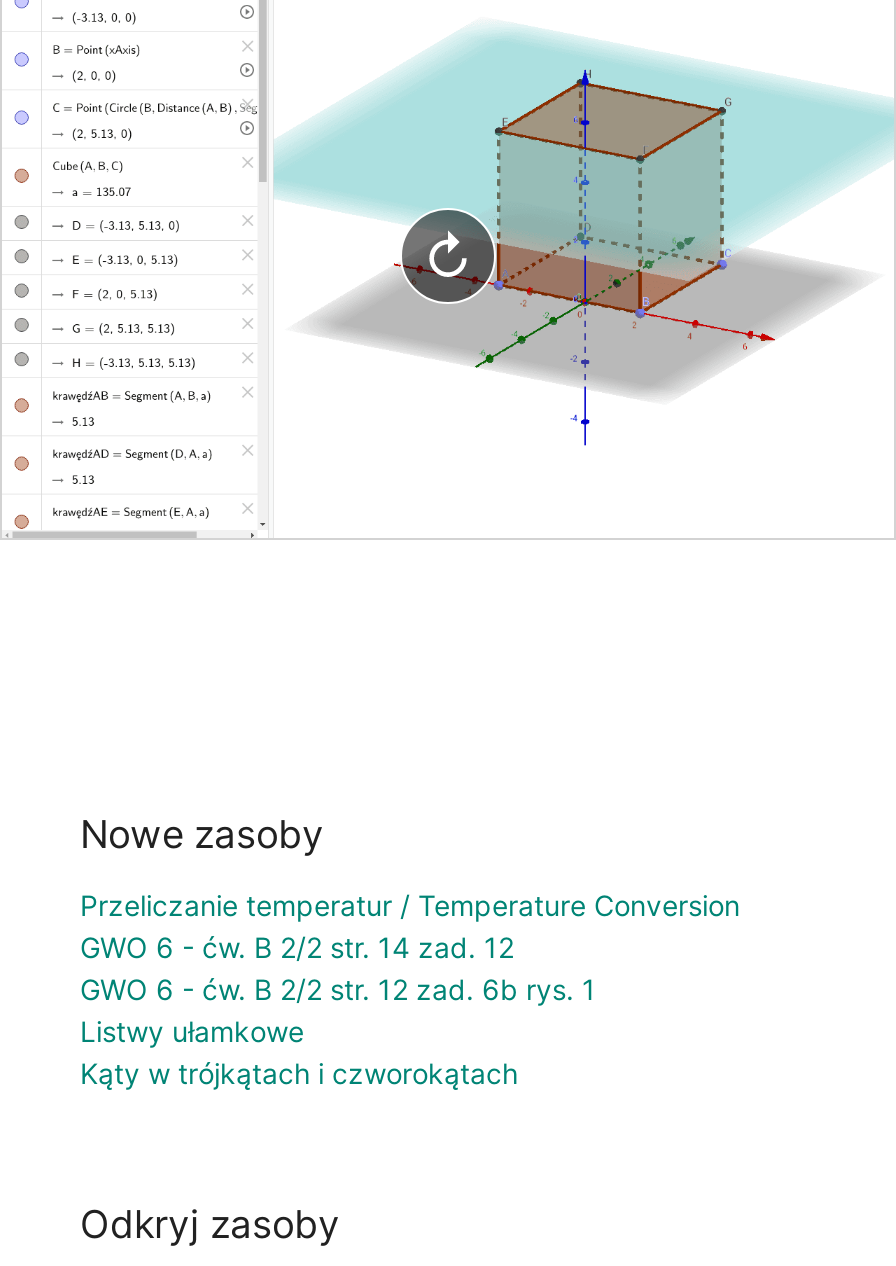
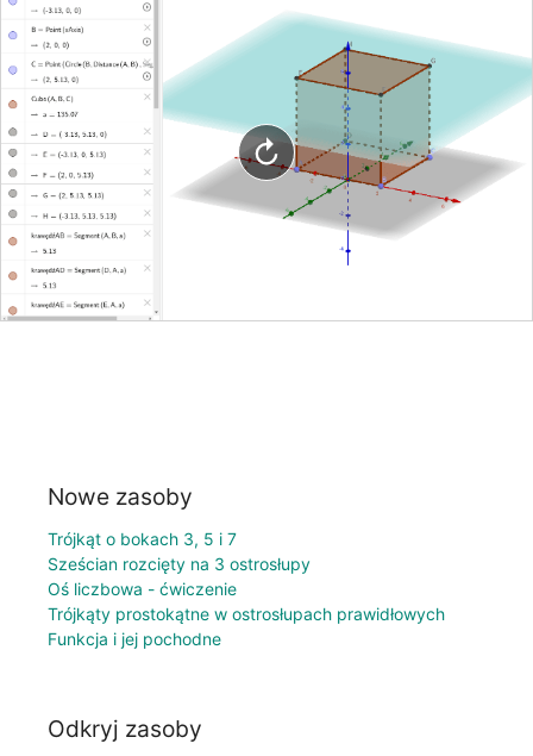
[80,888,740,1090] Przeliczanie temperatur / Temperature Conversion | GWO 6 - ćw. B 2/2 str. 14 zad. 12 | GWO 6 - ćw. B 2/2 str. 12 zad. 6b rys. 1 | Listwy ułamkowe | Kąty w trójkątach i czworokątach -> [48,528,445,649] Trójkąt o bokach 3, 5 i 7 | Sześcian rozcięty na 3 ostrosłupy | Oś liczbowa - ćwiczenie | Trójkąty prostokątne w ostrosłupach prawidłowych | Funkcja i jej pochodne

